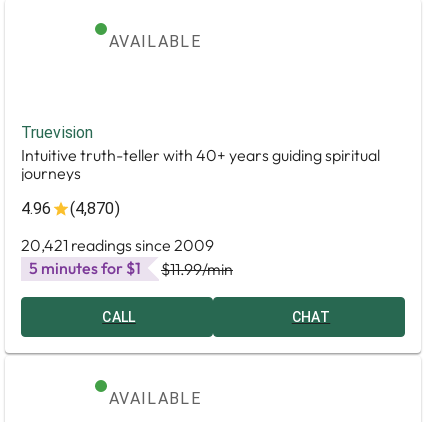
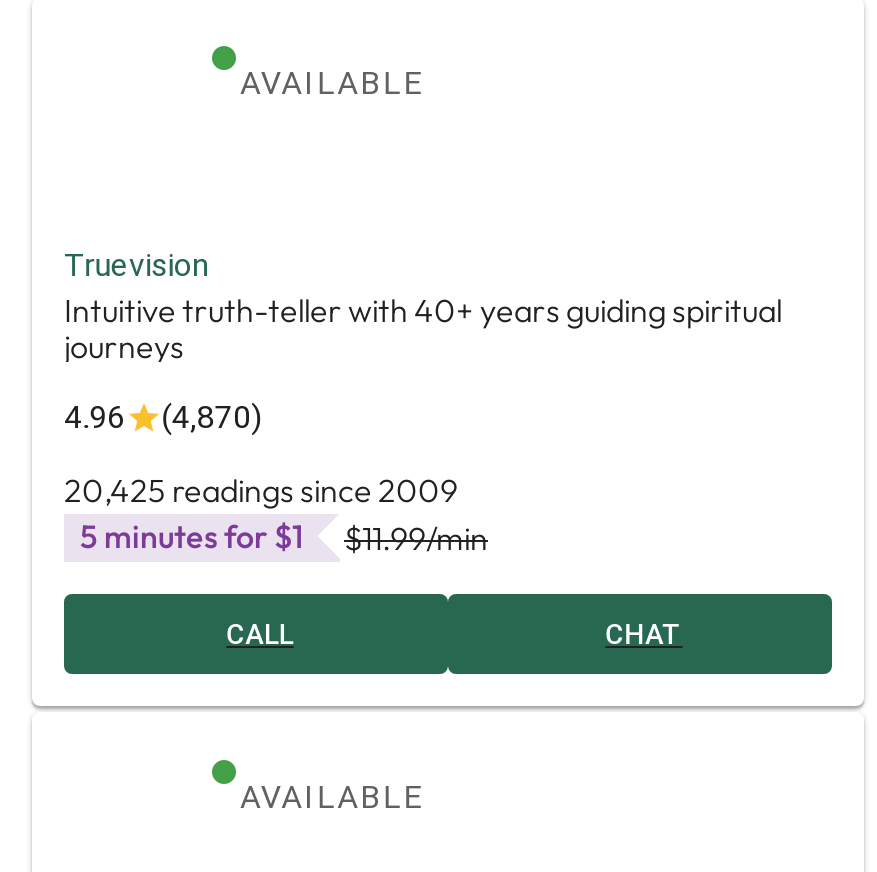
[21,235,214,255] 20,421 readings since 2009 -> [64,470,458,510] 20,425 readings since 2009

